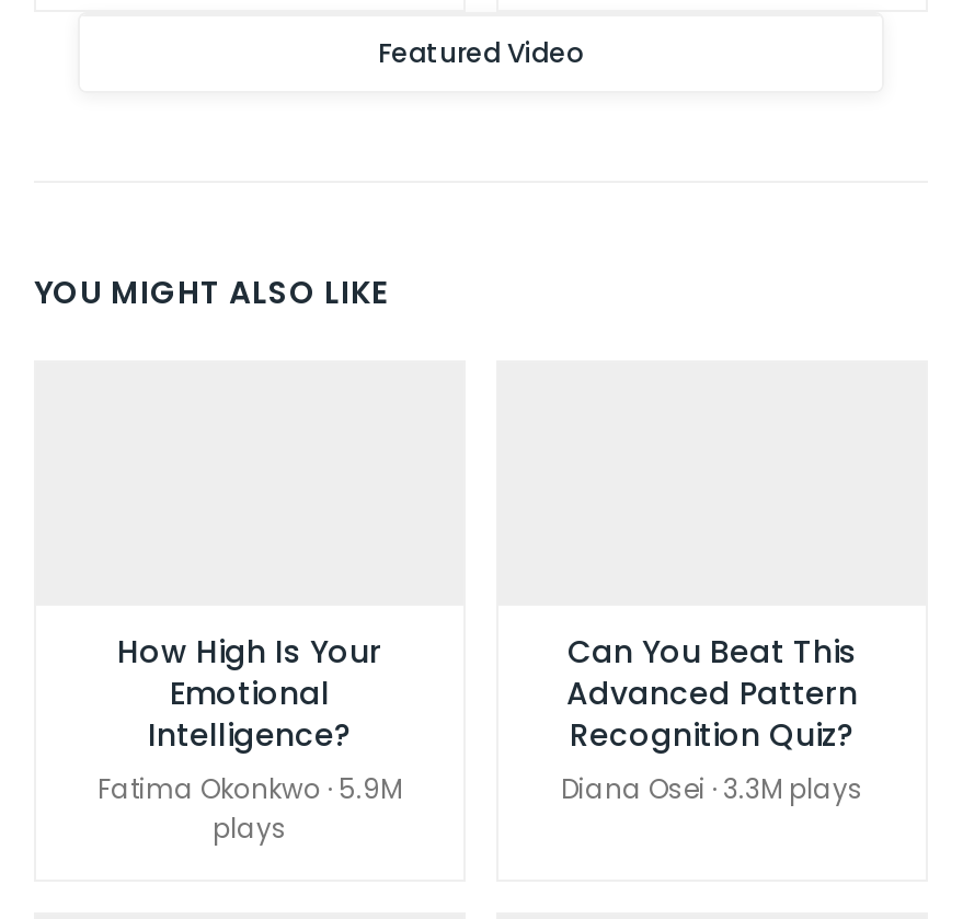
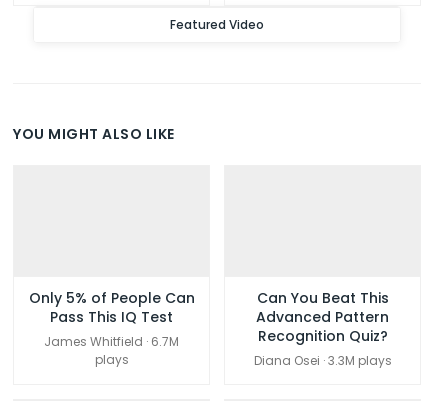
[98,630,402,807] How High Is Your | Emotional | Intelligence? | Fatima Okonkwo · 5.9M -> [28,288,194,350] Only 5% of People Can | Pass This IQ Test | James Whitfield · 6.7M

